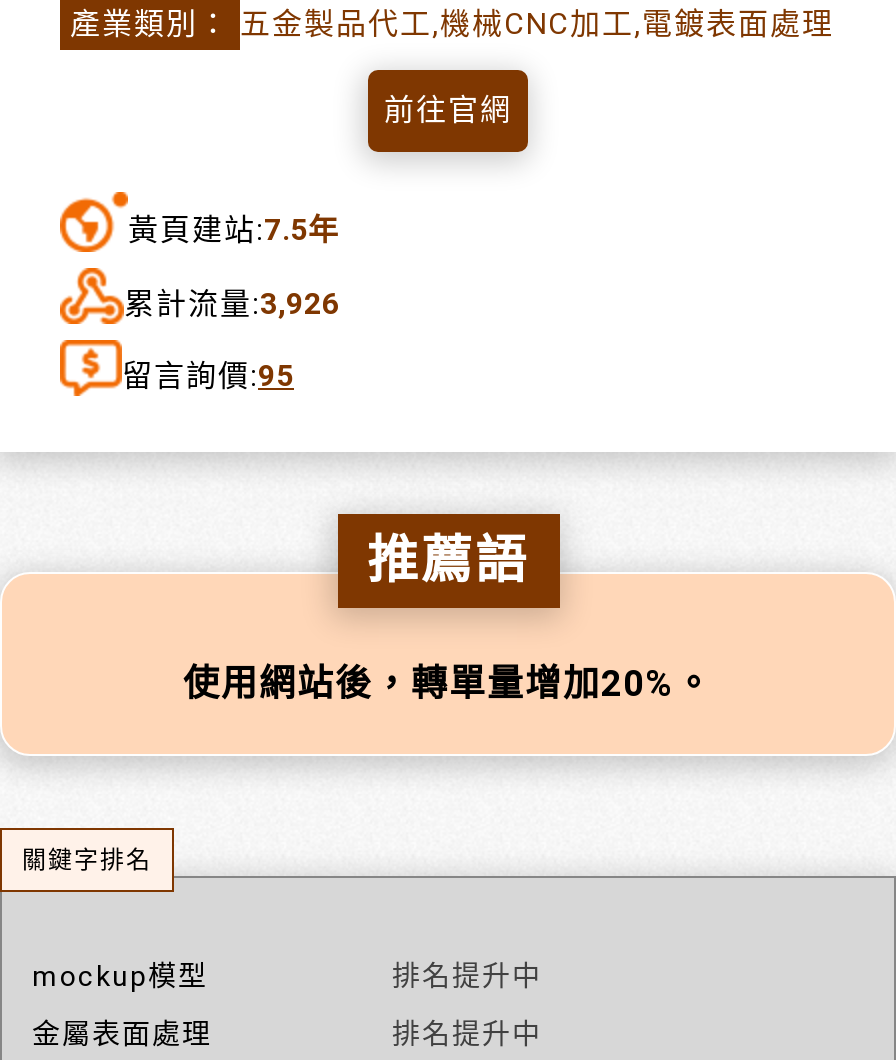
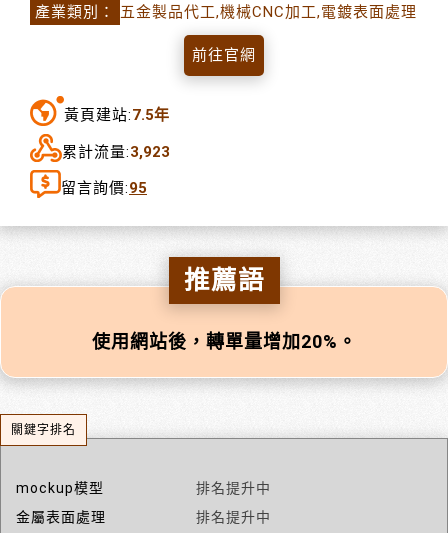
[124,286,340,322] 累計流量:3,926 -> [62,143,170,161] 累計流量:3,923

